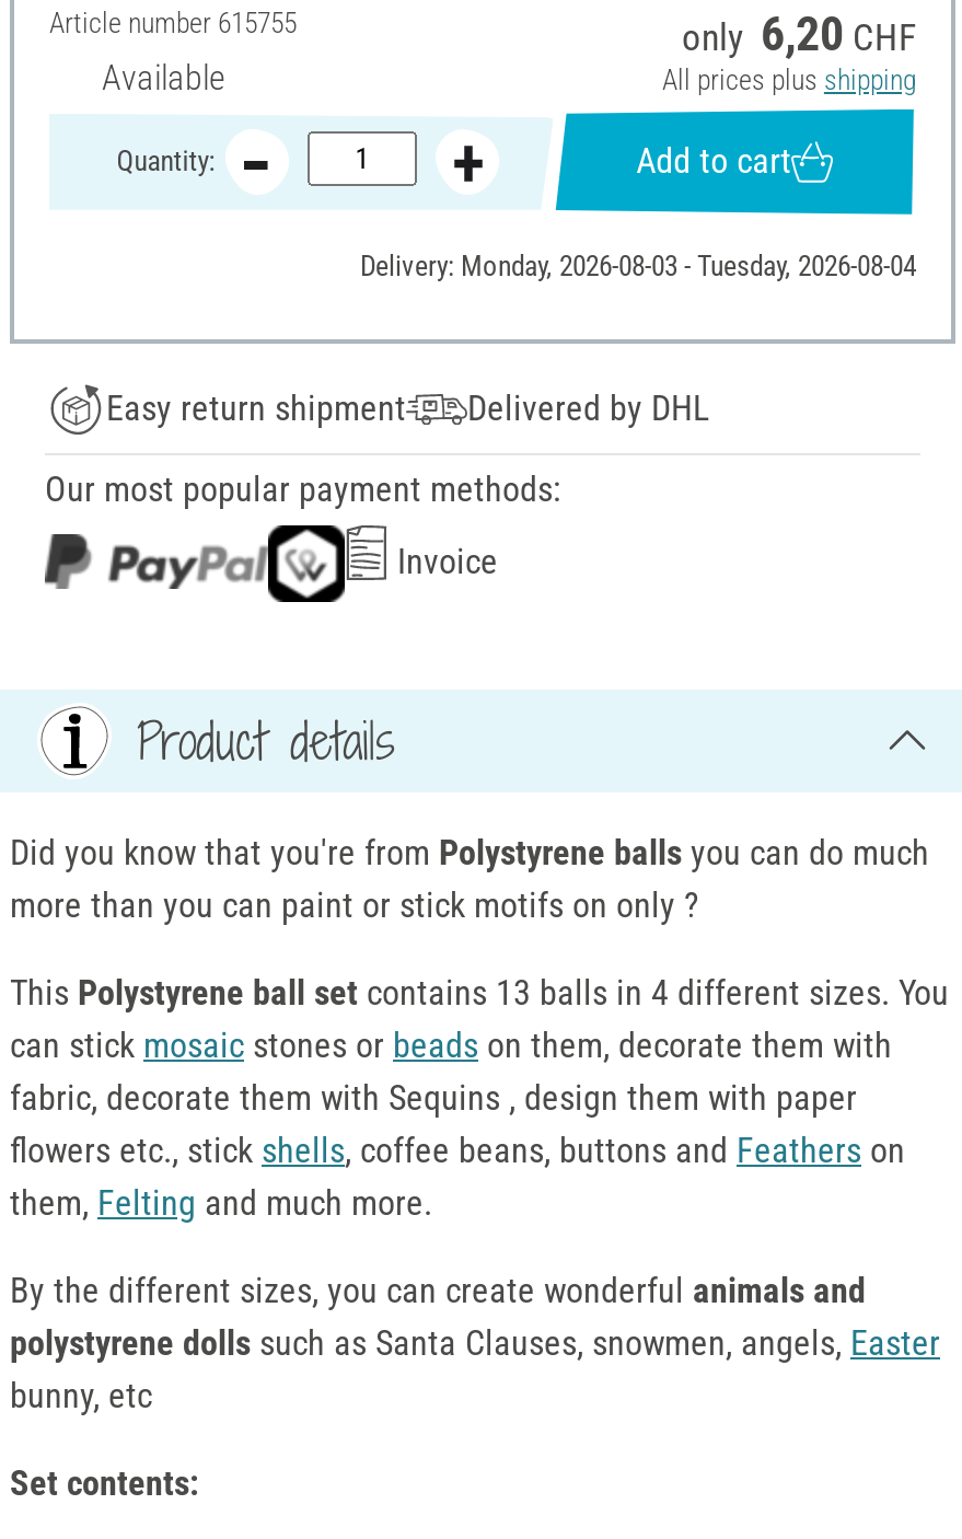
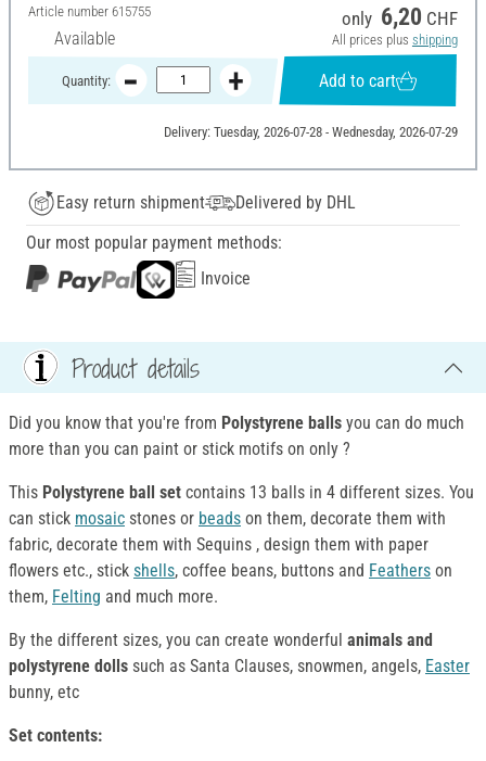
[360,250,916,283] Delivery: Monday, 2026-08-03 - Tuesday, 2026-08-04 -> [164,124,458,140] Delivery: Tuesday, 2026-07-28 - Wednesday, 2026-07-29

